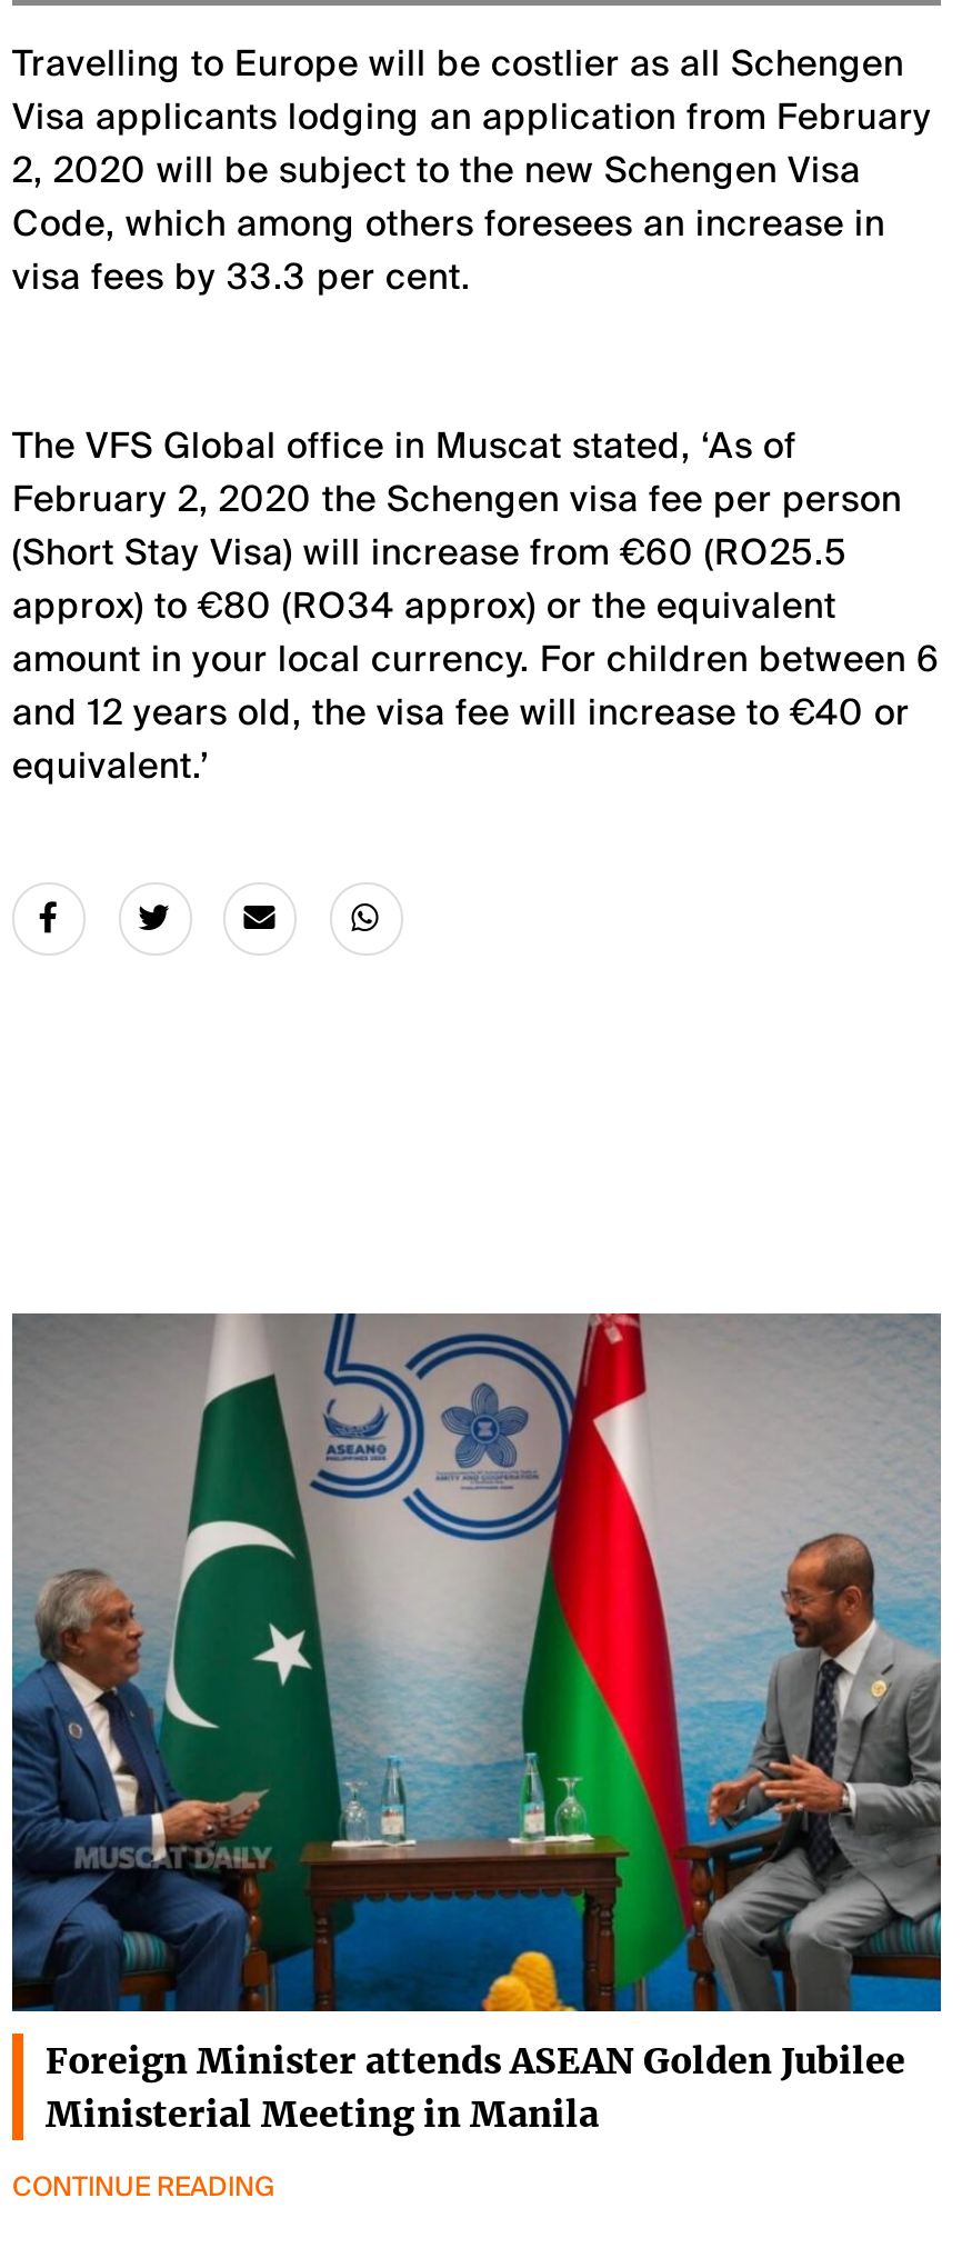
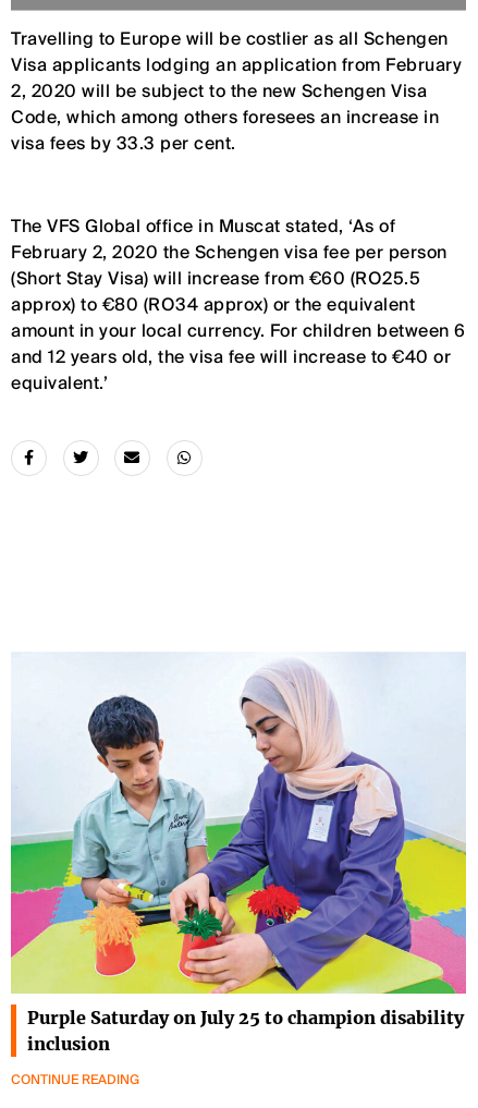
[10,1311,943,2135] [image] | Foreign Minister attends ASEAN Golden Jubilee | Ministerial Meeting in Manila -> [10,652,467,1054] [image] | Purple Saturday on July 25 to champion disability | inclusion

